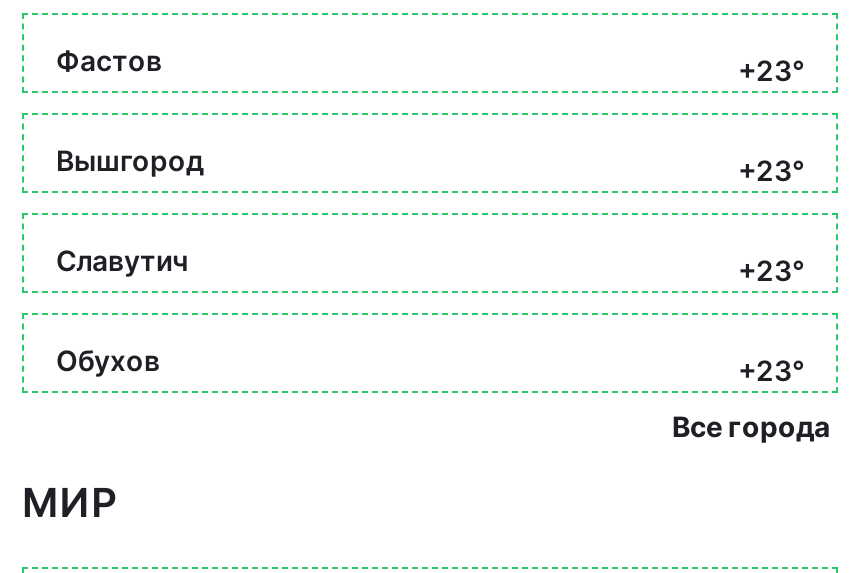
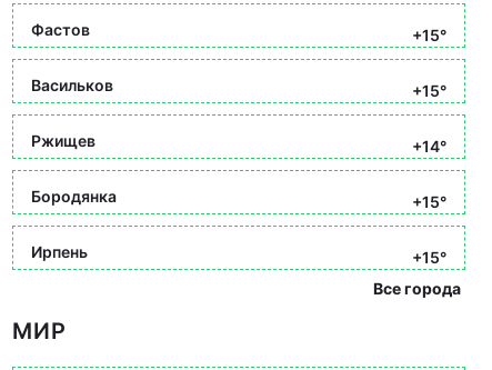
[56,53,804,387] +23° | Вышгород | +23° | Славутич | +23° | Обухов | +23° -> [31,26,446,267] +15° | Васильков | +15° | Ржищев | +14° | Бородянка | +15° | Ирпень | +15°

